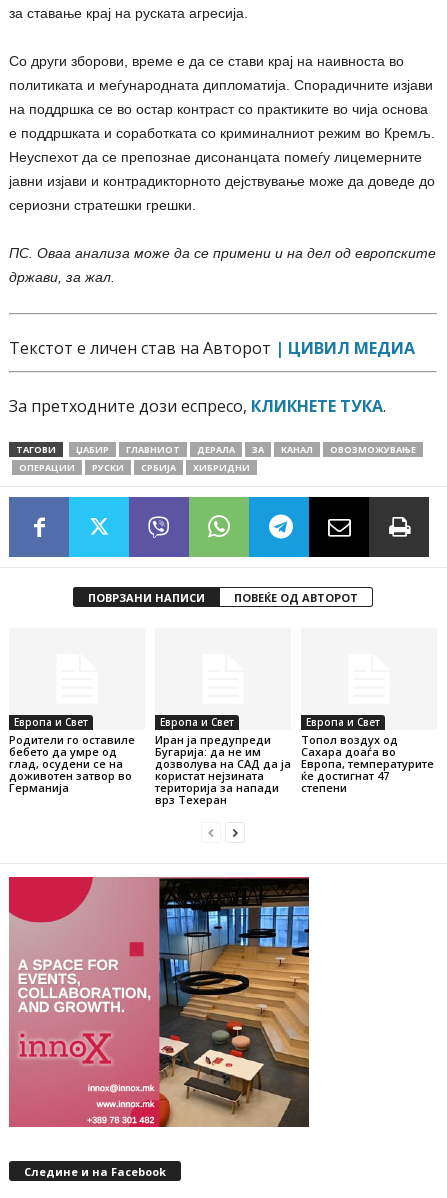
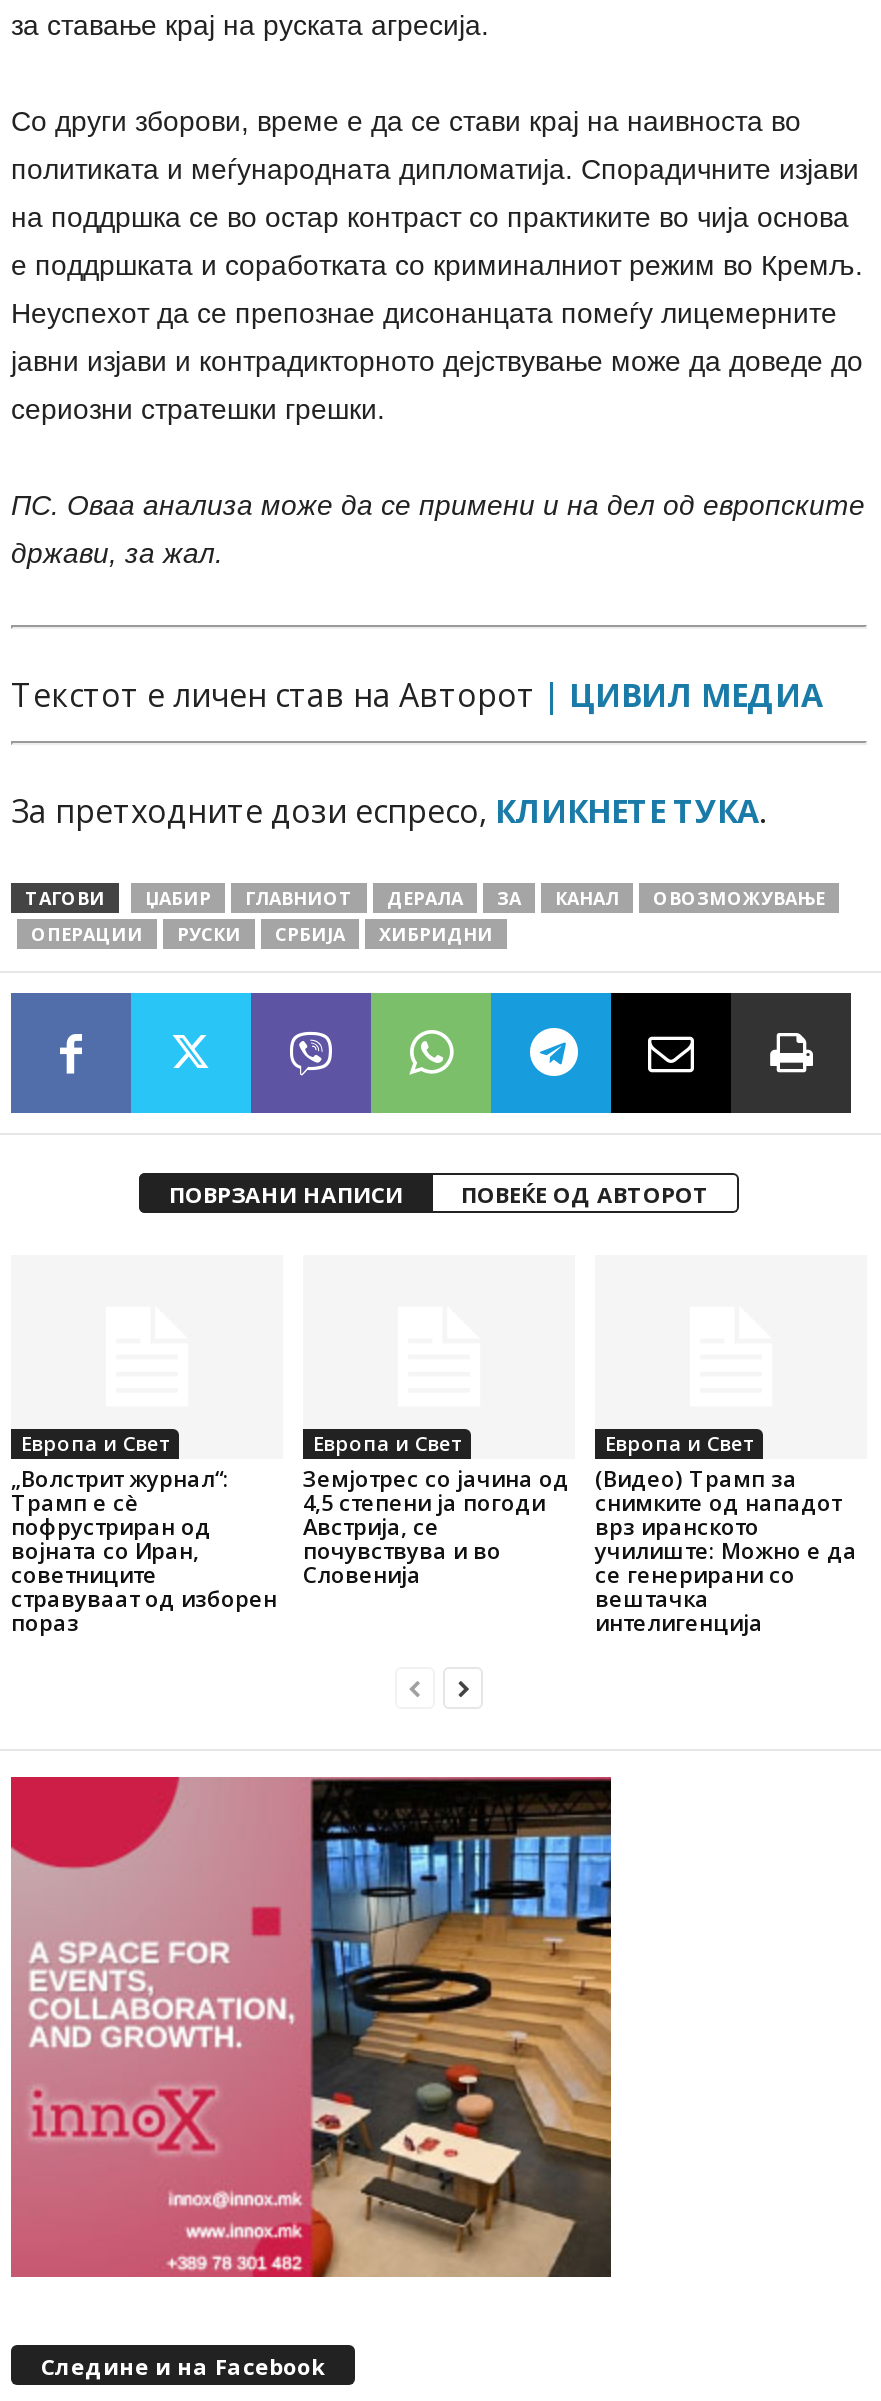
[9,732,135,795] Родители го оставиле | бебето да умре од | глад, осудени се на | доживотен затвор во | Германија -> [11,1462,277,1636] „Волстрит журнал“: | Трамп е сè | пофрустриран од | војната со Иран, | советниците | стравуваат од изборен | пораз
[155,732,291,807] Иран ја предупреди | Бугарија: да не им | дозволува на САД да ја | користат нејзината | територија за напади | врз Техеран -> [303,1462,569,1588] Земјотрес со јачина од | 4,5 степени ја погоди | Австрија, се | почувствува и во | Словенија
[301,732,434,795] Топол воздух од | Сахара доаѓа во | Европа, температурите | ќе достигнат 47 | степени -> [595,1462,857,1636] (Видео) Трамп за | снимките од нападот | врз иранското | училиште: Можно е да | се генерирани со | вештачка | интелигенција

